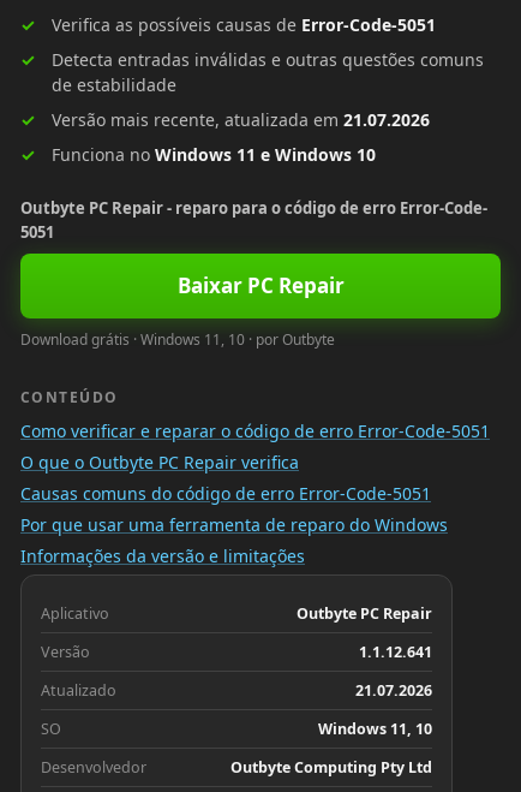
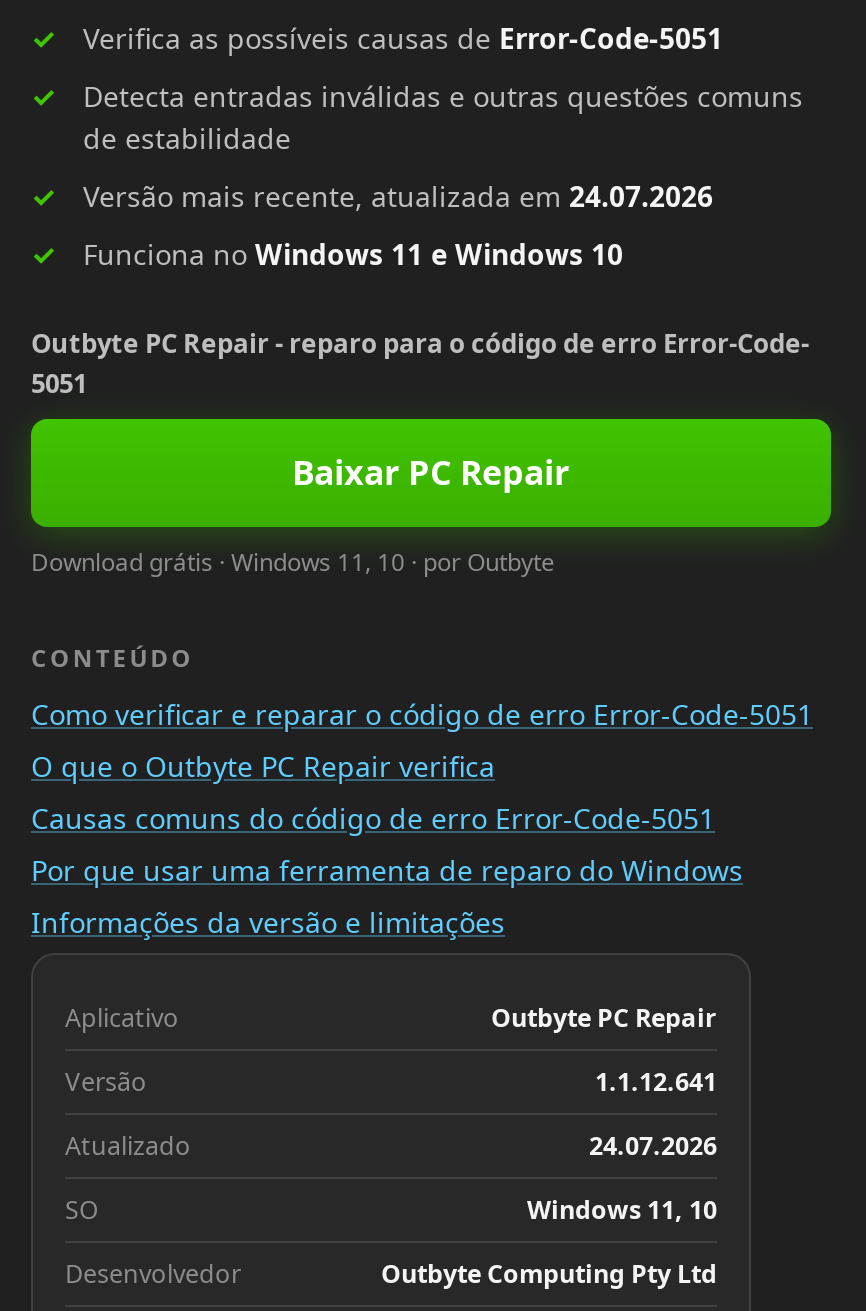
[52,108,430,131] Versão mais recente, atualizada em 21.07.2026 -> [83,177,713,215] Versão mais recente, atualizada em 24.07.2026
[355,680,432,701] 21.07.2026 -> [589,1129,717,1163] 24.07.2026

